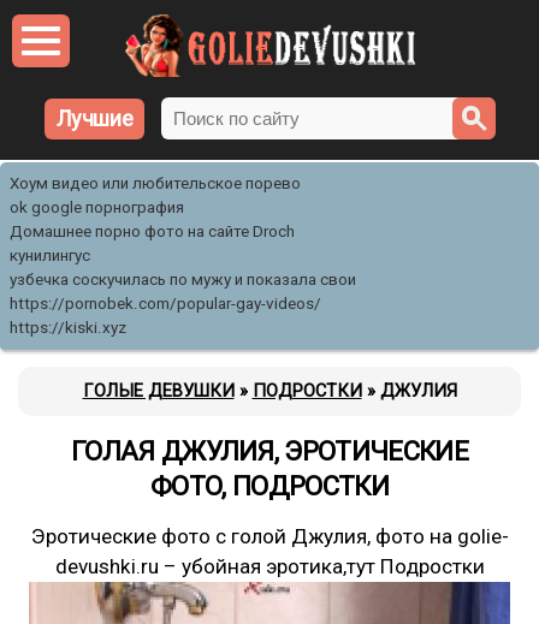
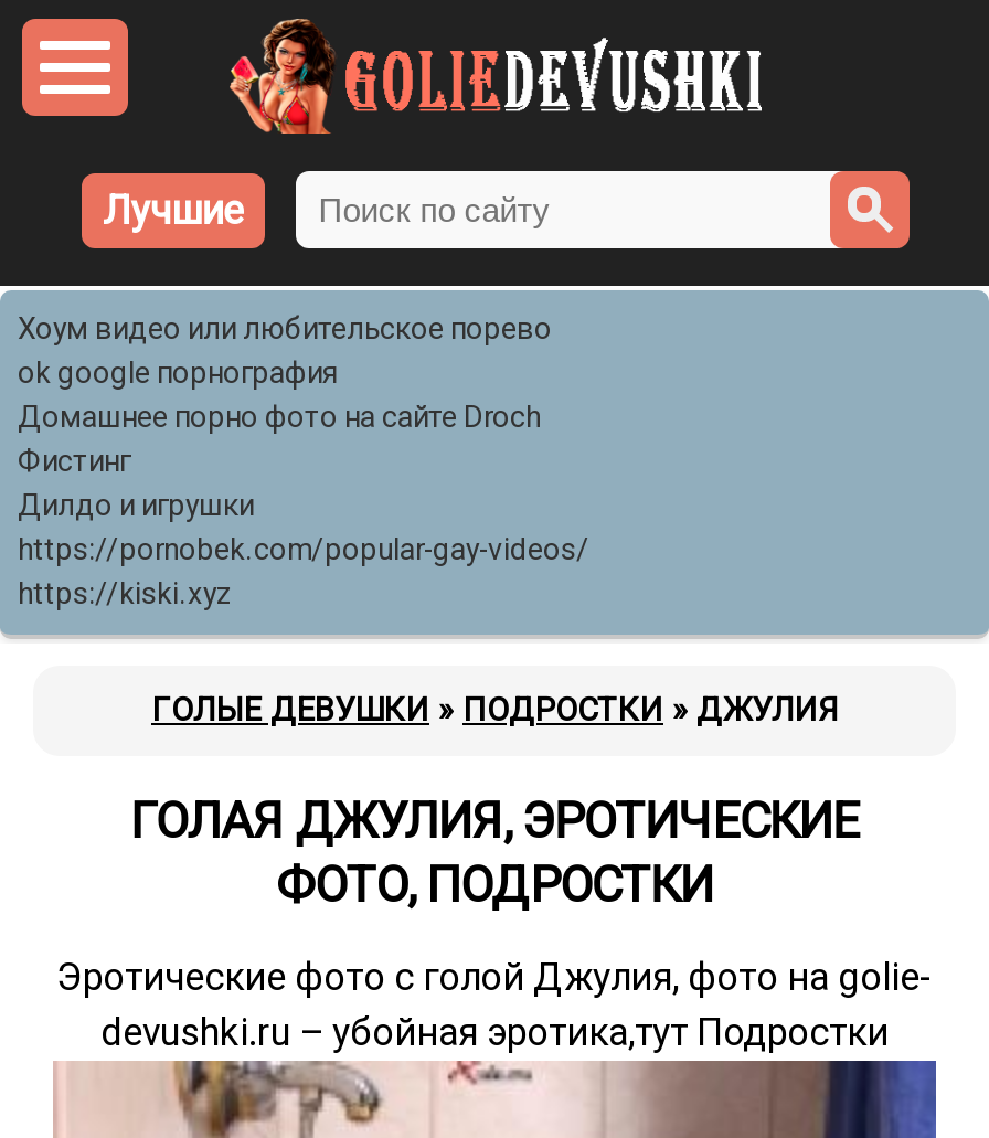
[10,246,356,289] кунилингус | узбечка соскучилась по мужу и показала свои -> [18,445,254,522] Фистинг | Дилдо и игрушки

